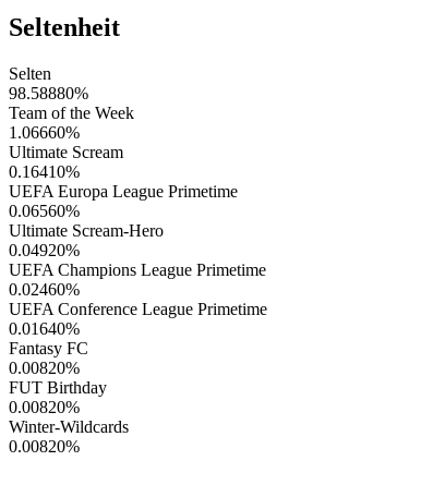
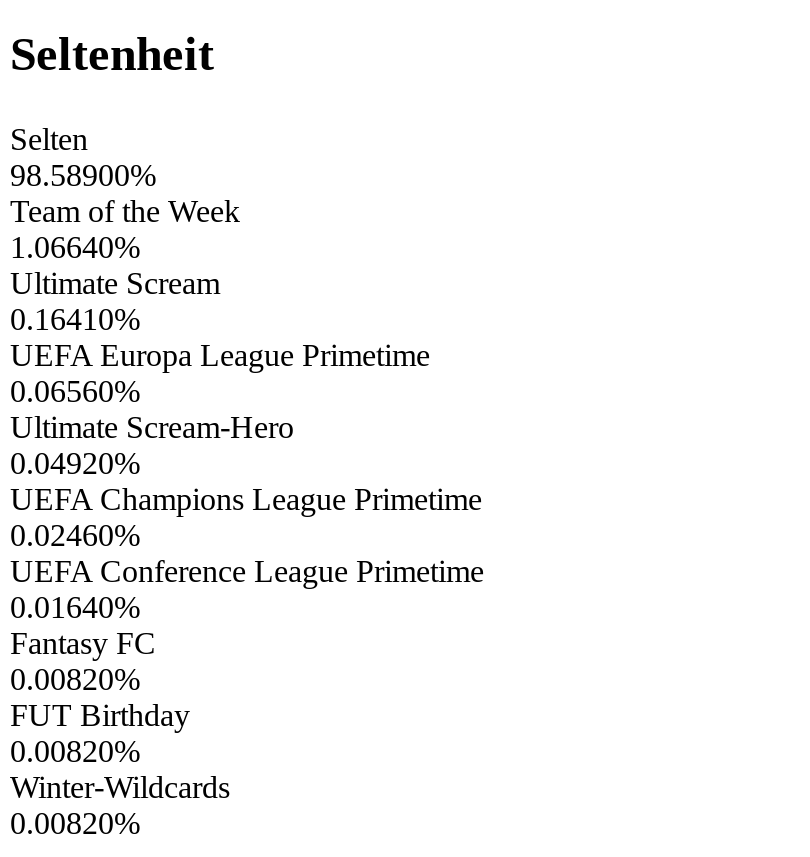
[9,83,88,102] 98.58880% -> [10,158,156,192] 98.58900%
[9,123,80,141] 1.06660% -> [10,230,140,264] 1.06640%

